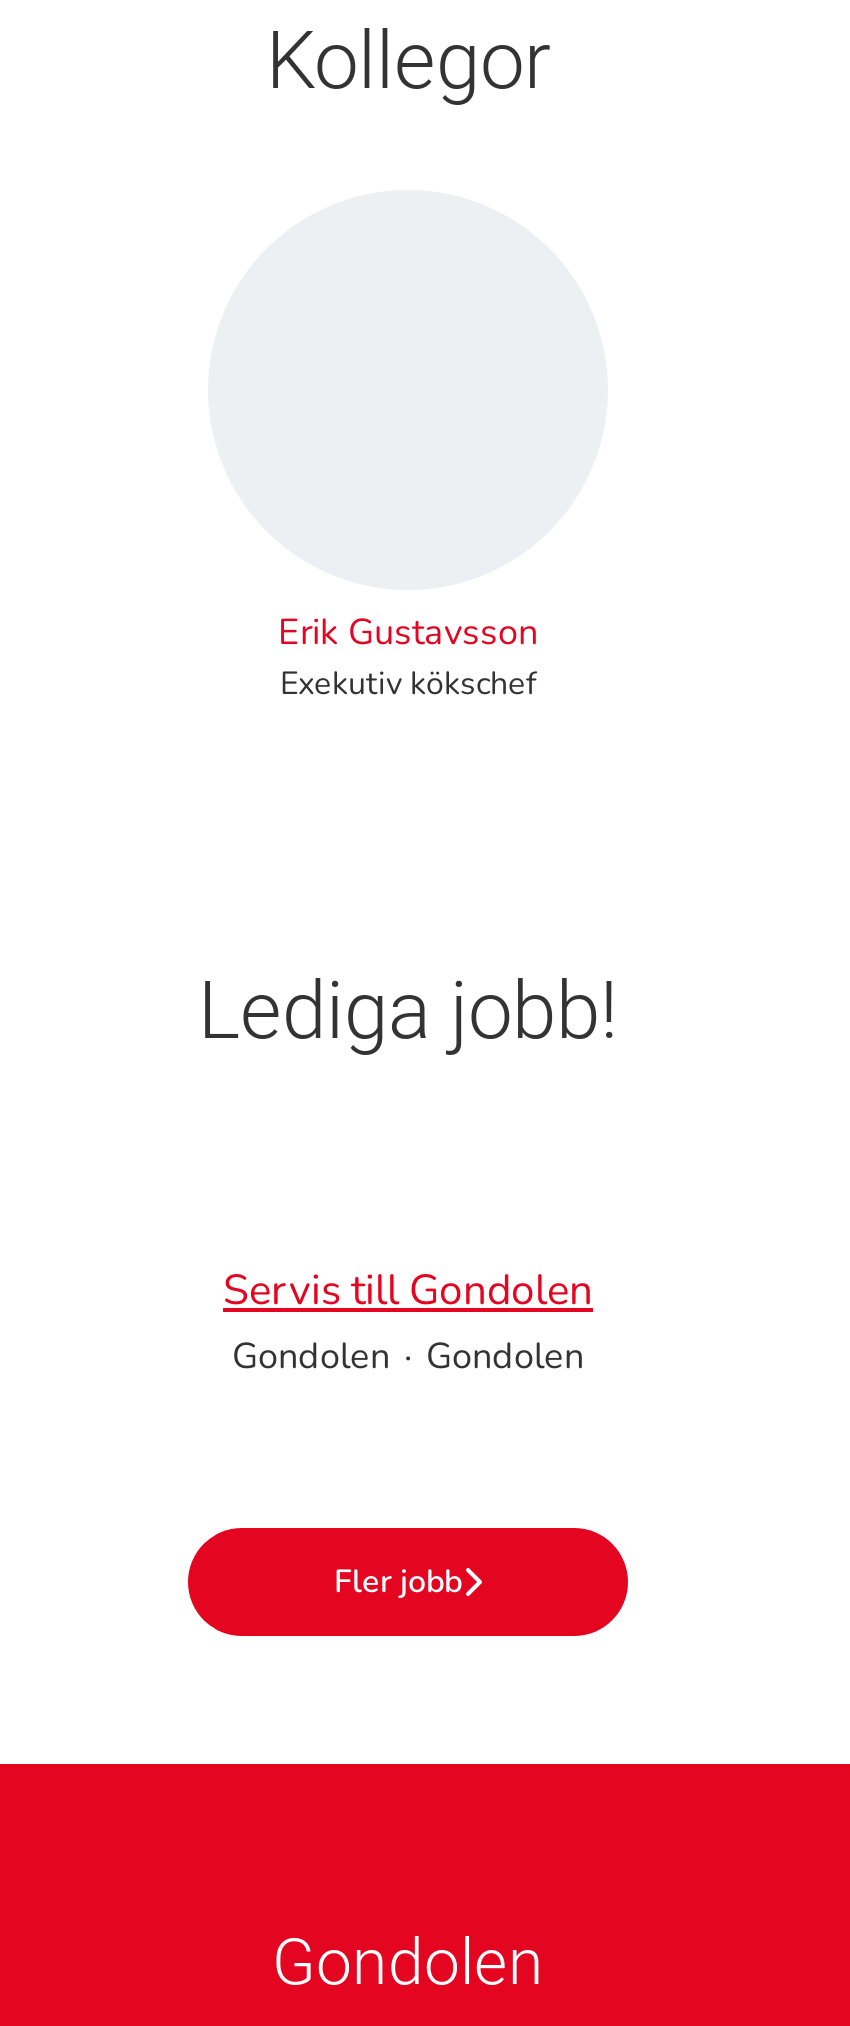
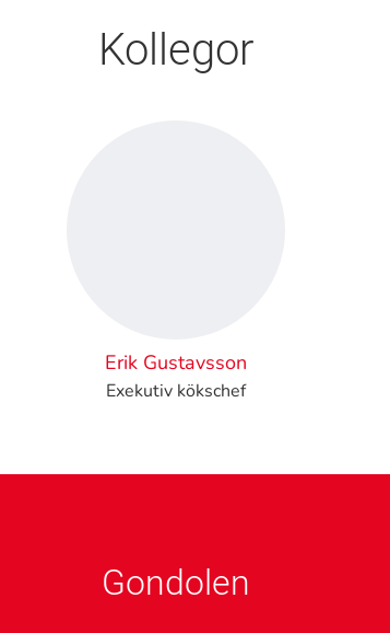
[198,964,618,1380] Lediga jobb! | Servis till Gondolen | Gondolen · Gondolen -> none
[334,1560,462,1604] Fler jobb -> none

